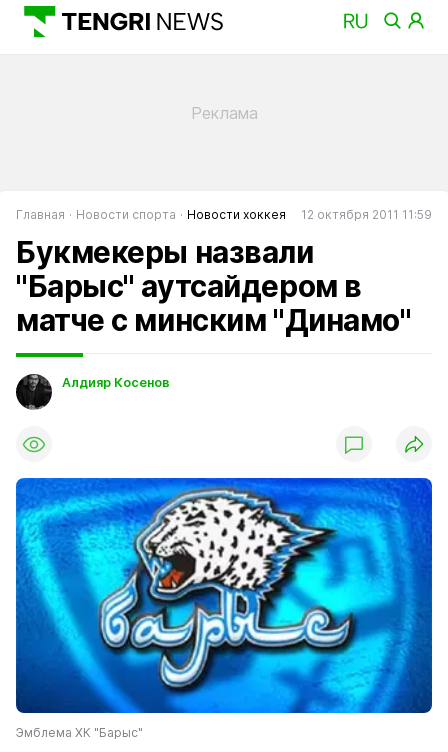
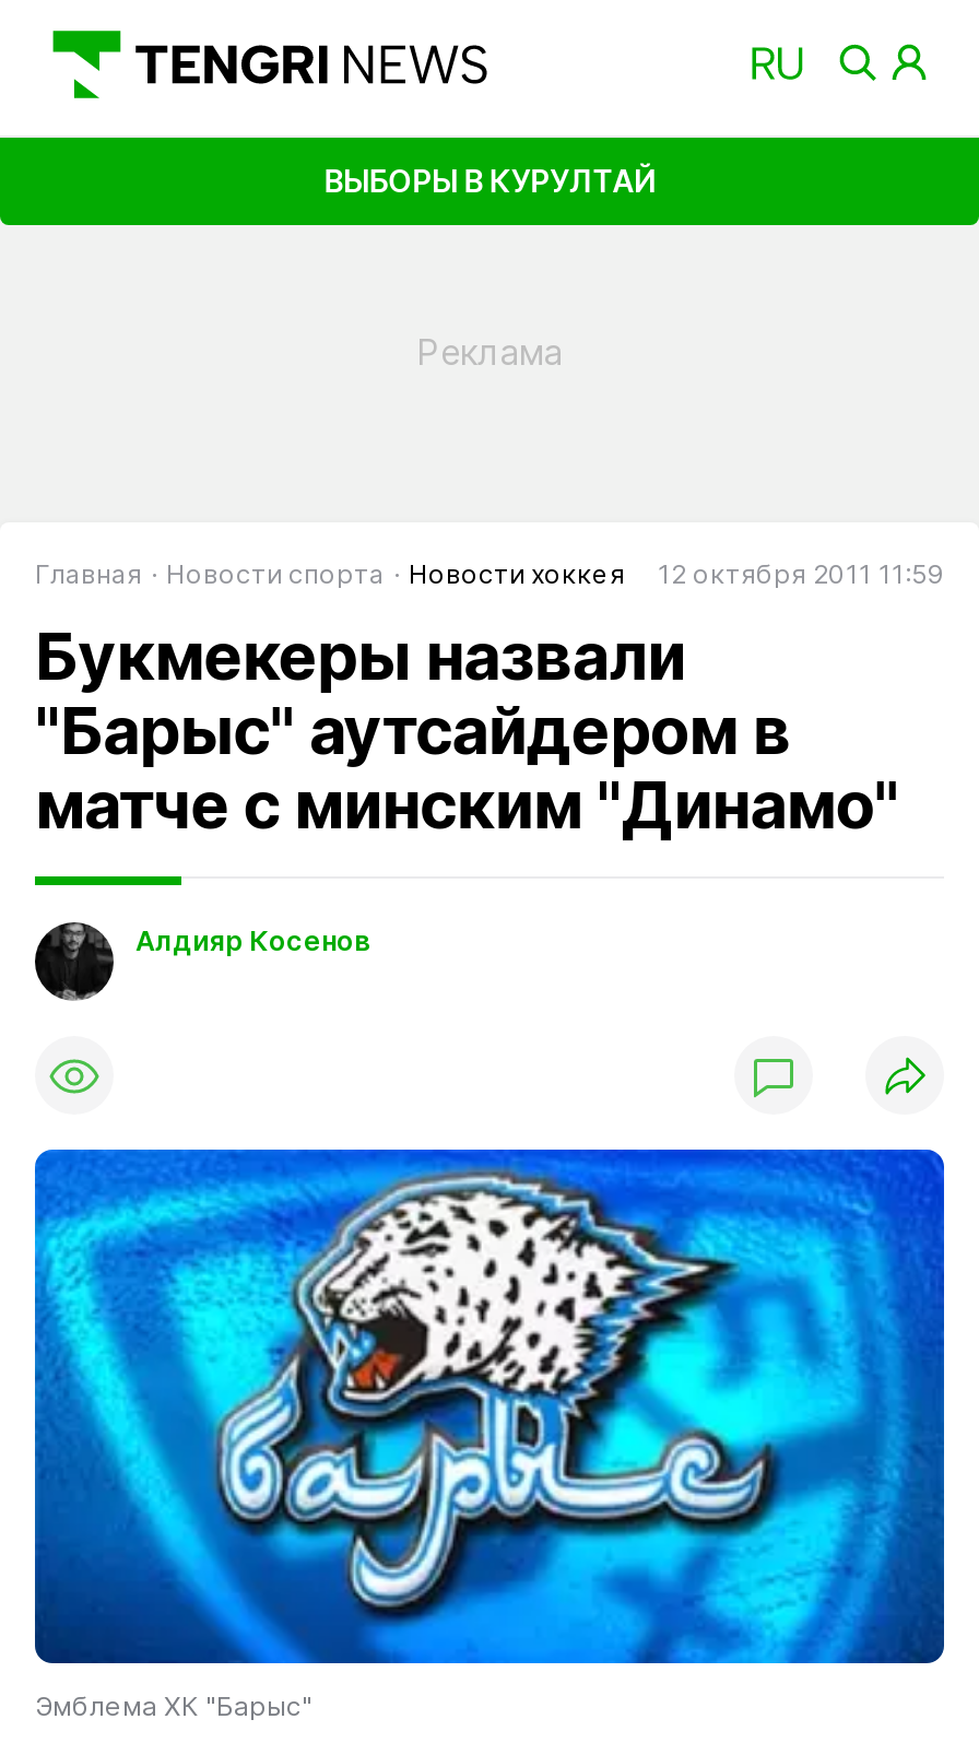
none -> [324,161,655,198] ВЫБОРЫ В КУРУЛТАЙ

